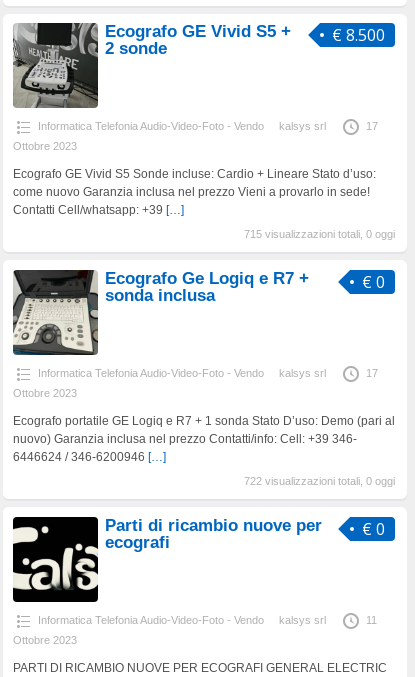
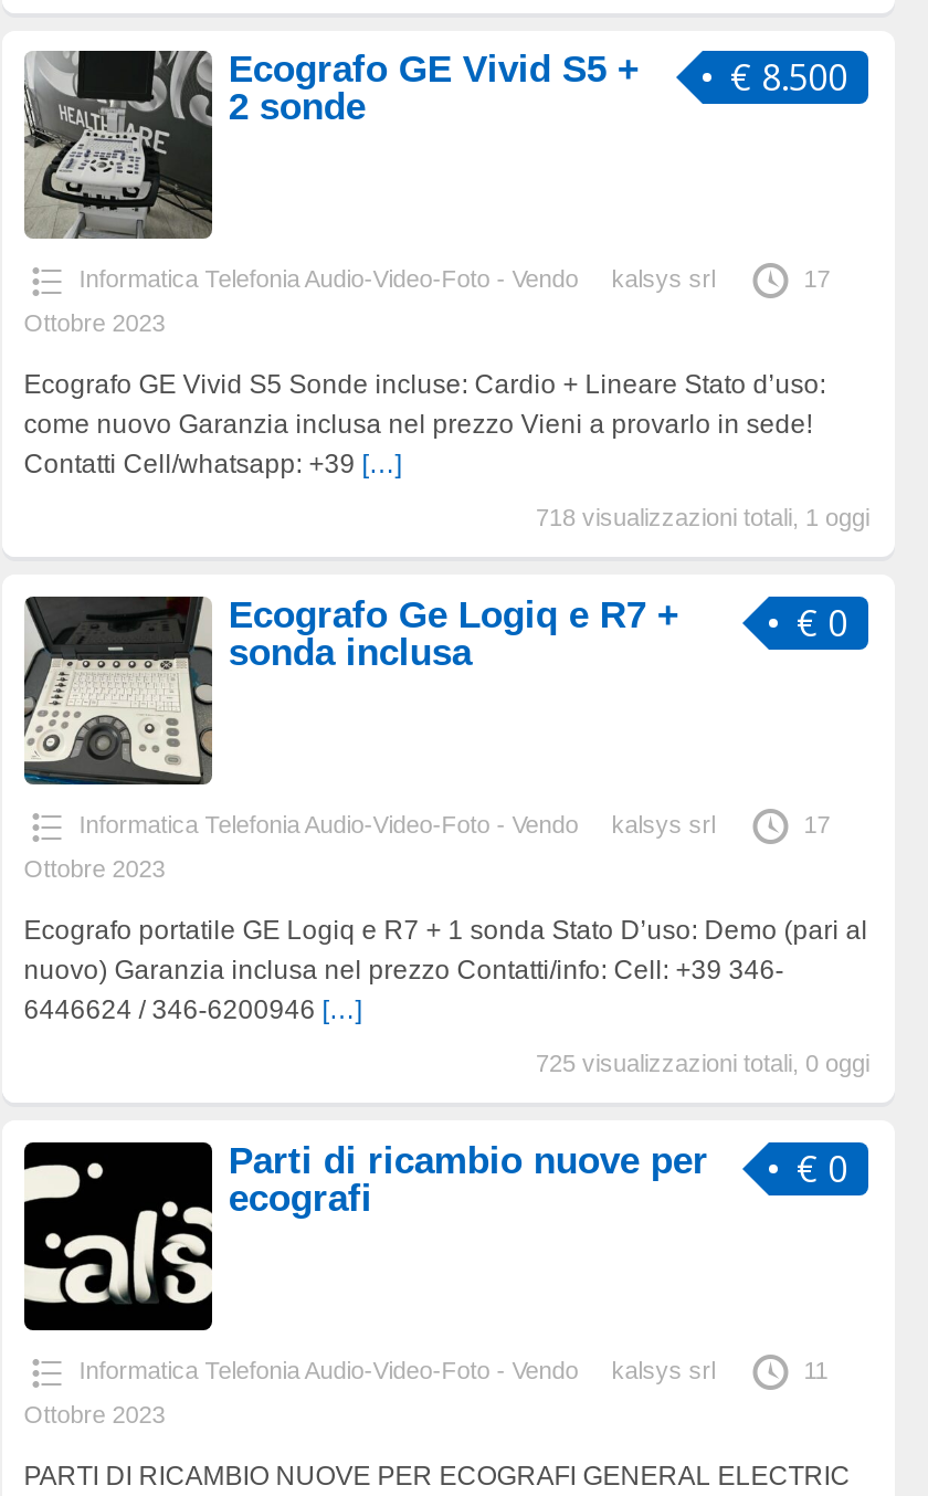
[244,228,395,240] 715 visualizzazioni totali, 0 oggi -> [536,504,869,531] 718 visualizzazioni totali, 1 oggi
[244,475,395,487] 722 visualizzazioni totali, 0 oggi -> [536,1049,869,1076] 725 visualizzazioni totali, 0 oggi

